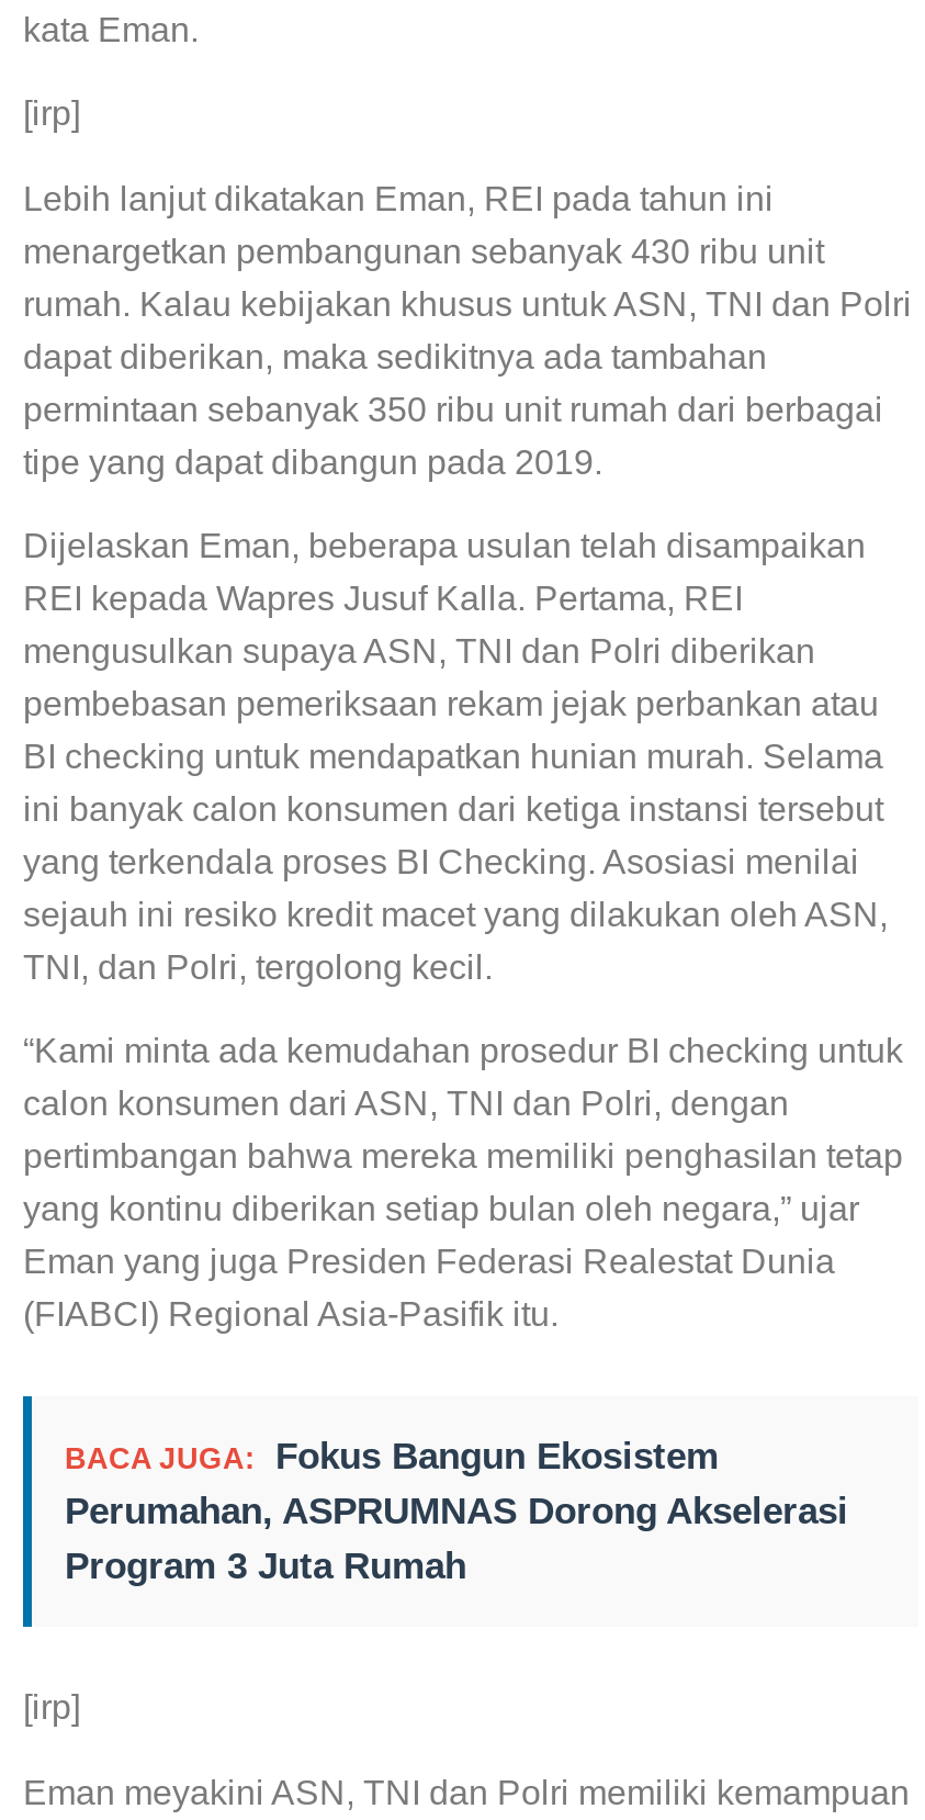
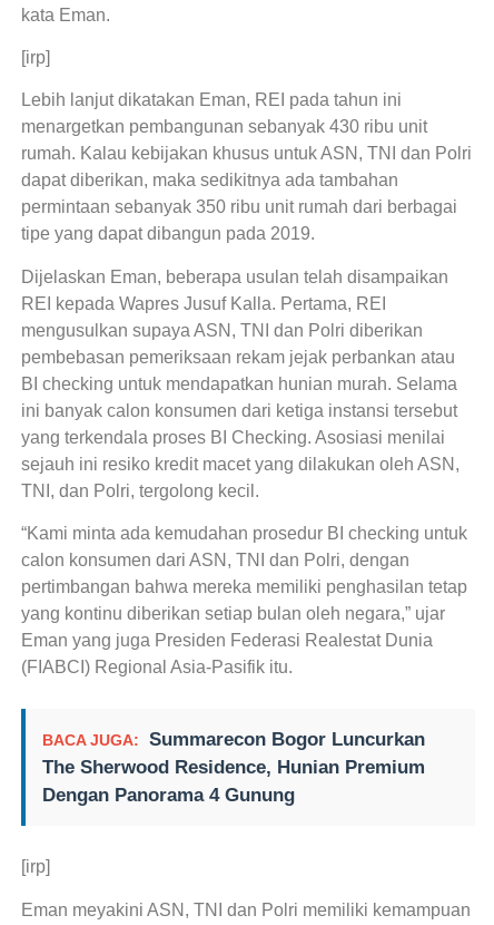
[65,1436,848,1588] BACA JUGA: Fokus Bangun Ekosistem | Perumahan, ASPRUMNAS Dorong Akselerasi | Program 3 Juta Rumah -> [42,729,425,806] BACA JUGA: Summarecon Bogor Luncurkan | The Sherwood Residence, Hunian Premium | Dengan Panorama 4 Gunung

